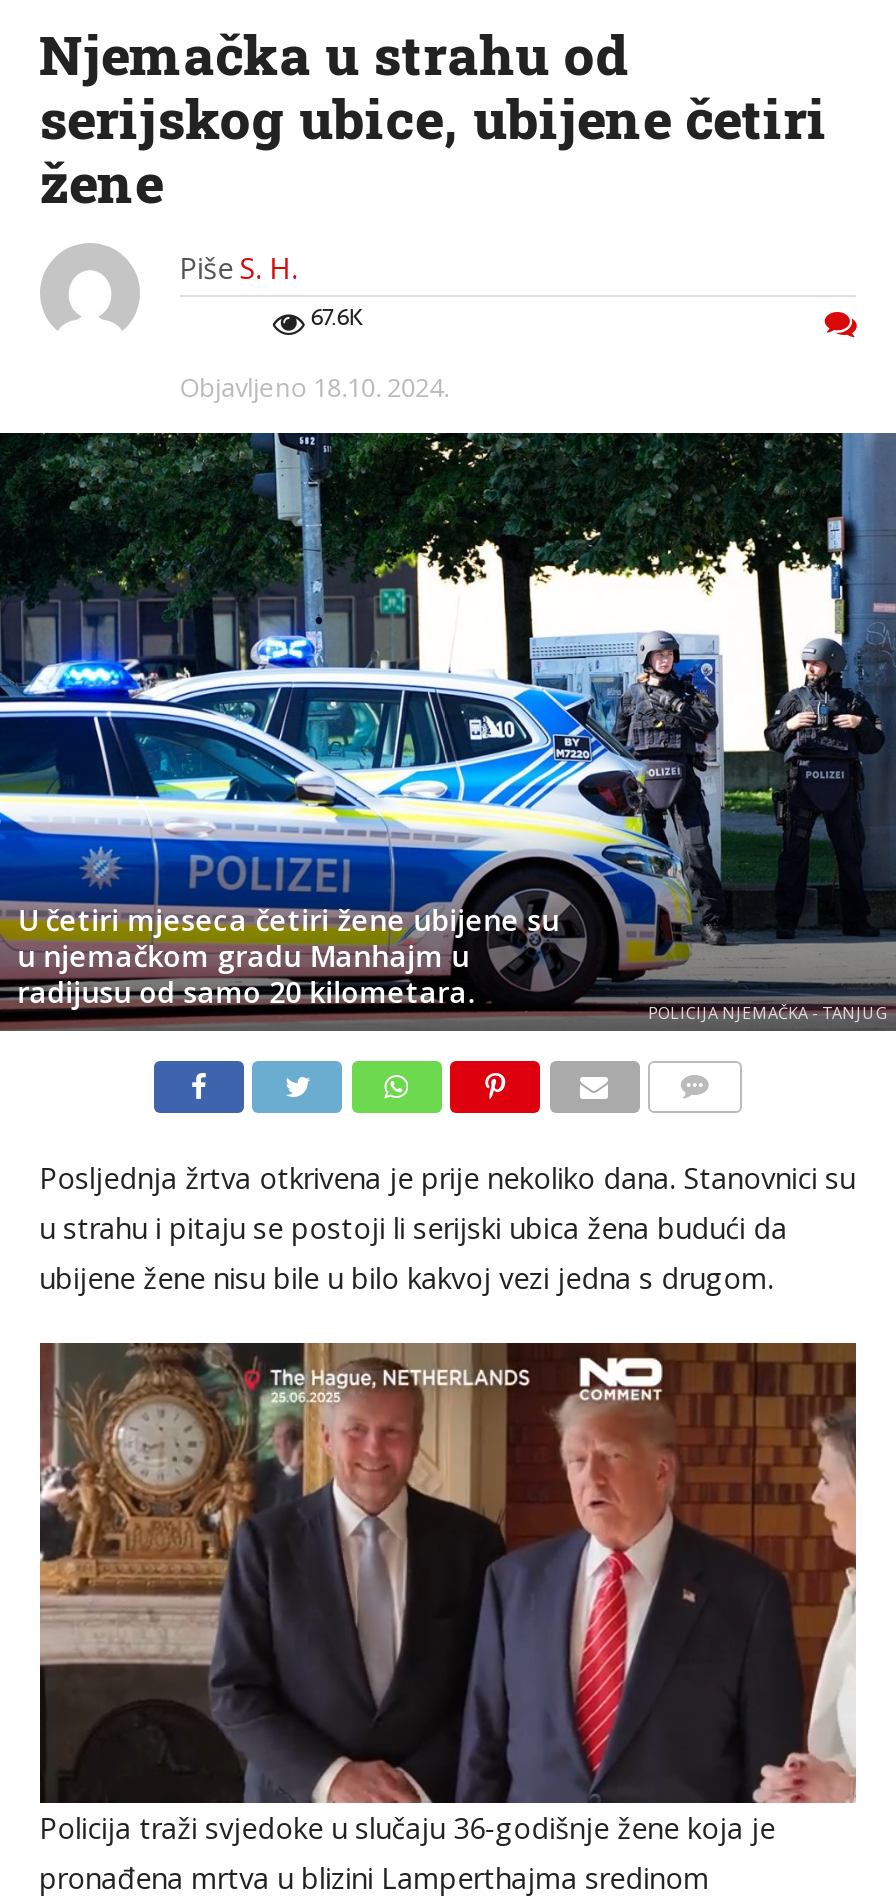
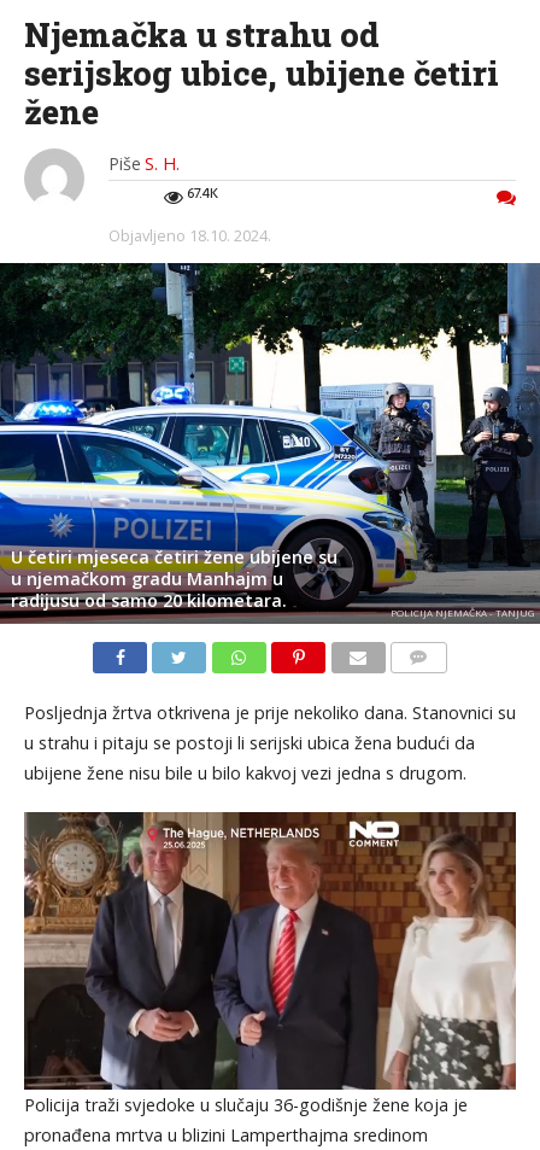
[311,299,363,335] 67.6K -> [187,182,219,204] 67.4K
[38,1341,856,1805] [image] -> [23,811,516,1091] [image]

